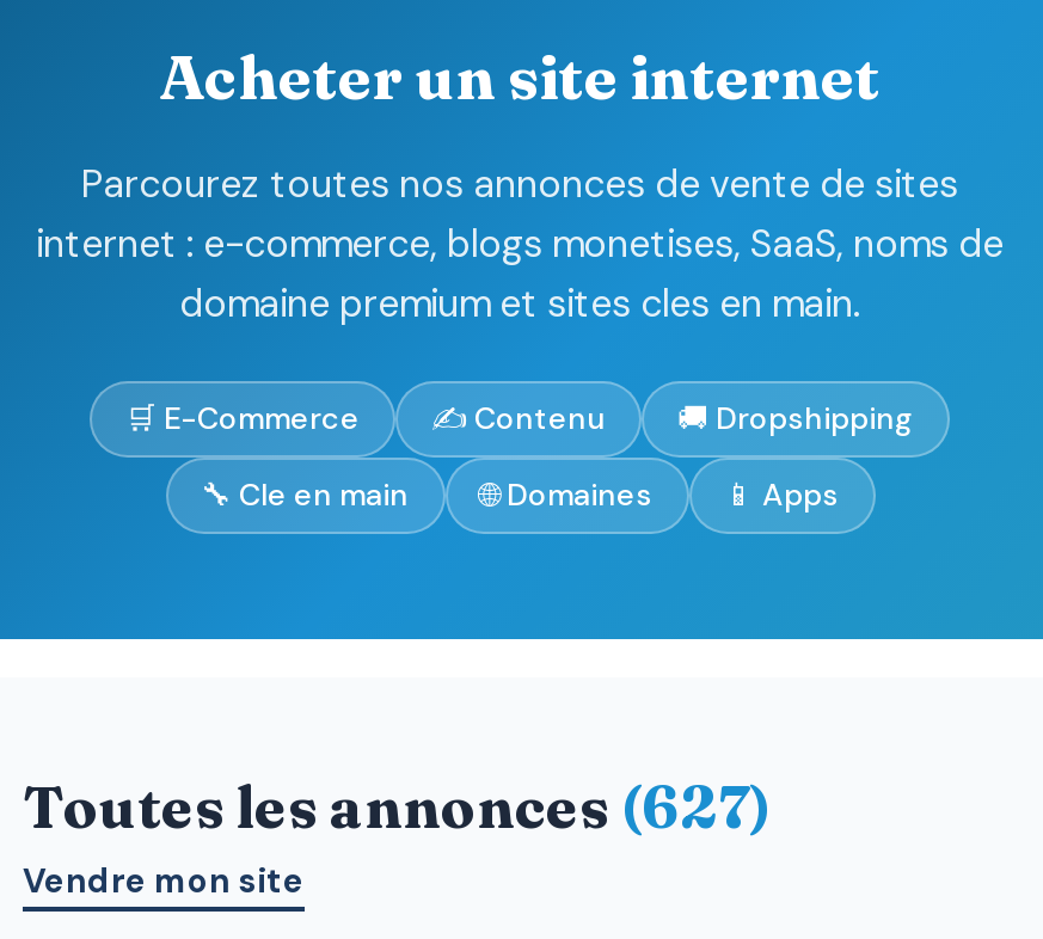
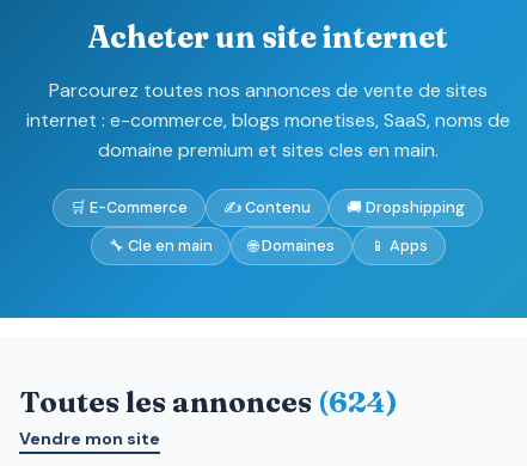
[23,773,773,842] Toutes les annonces (627) -> [19,385,398,419] Toutes les annonces (624)

